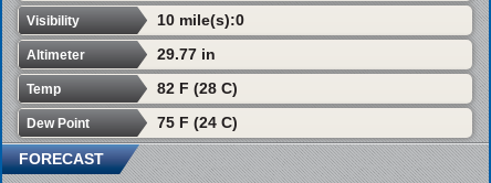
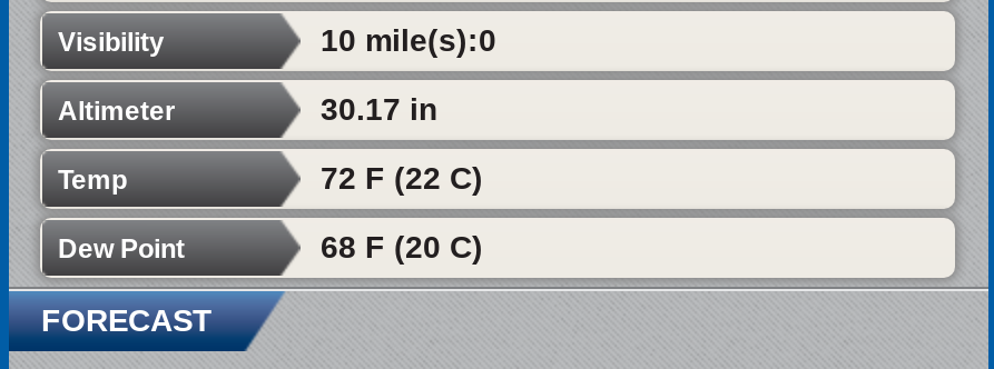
[157,45,216,62] 29.77 in -> [321,90,439,126] 30.17 in
[157,79,238,97] 82 F (28 C) -> [321,159,483,195] 72 F (22 C)
[157,113,238,131] 75 F (24 C) -> [321,228,483,264] 68 F (20 C)

